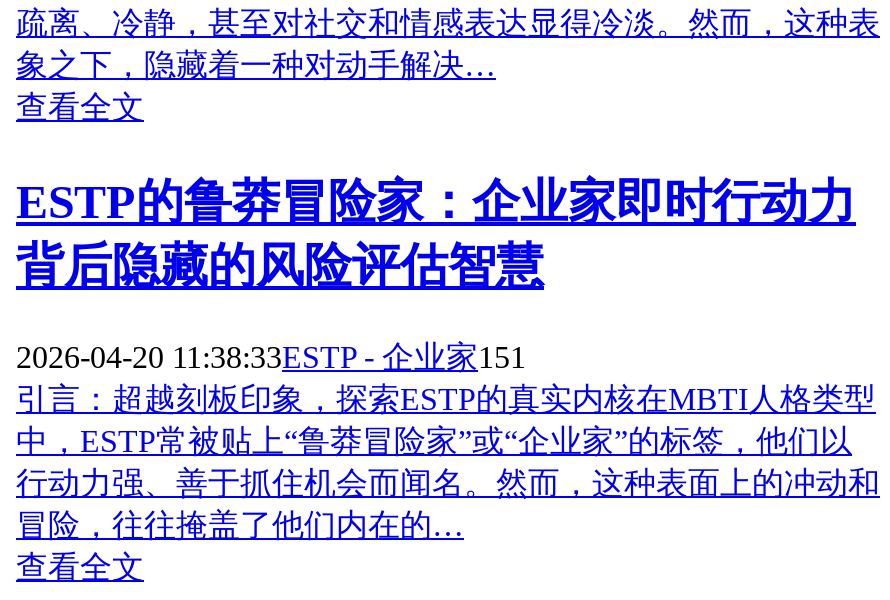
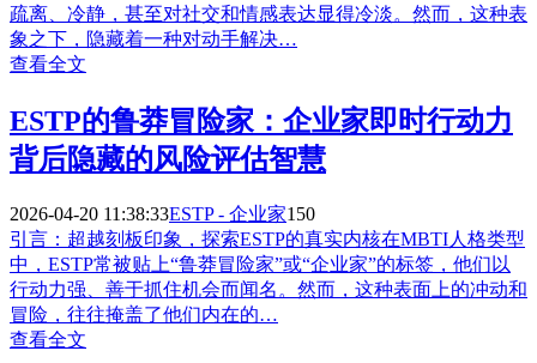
[16,340,526,374] 2026-04-20 11:38:33ESTP - 企业家151 -> [10,204,315,224] 2026-04-20 11:38:33ESTP - 企业家150

